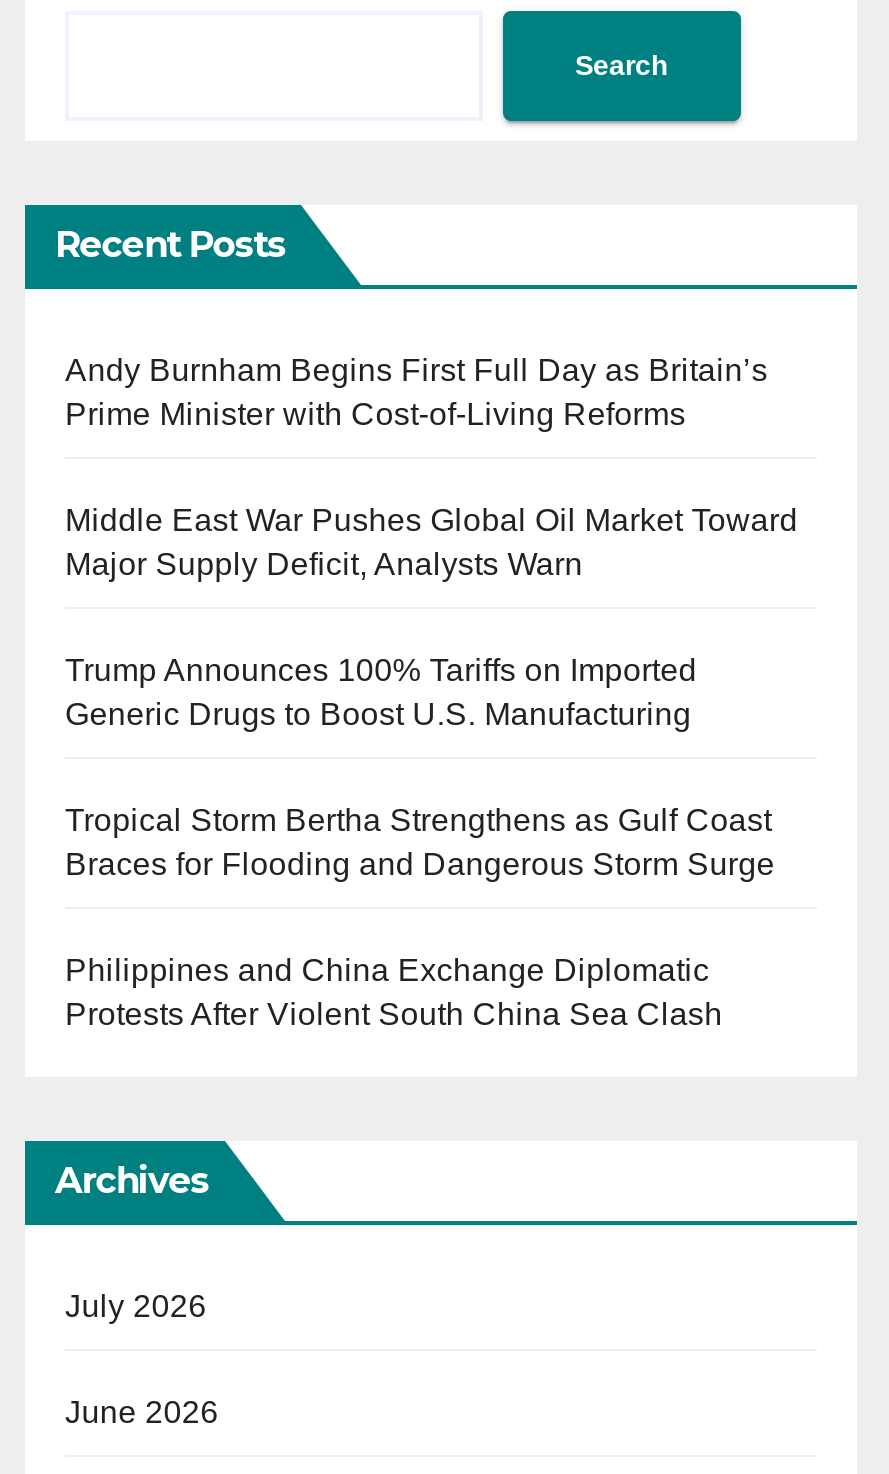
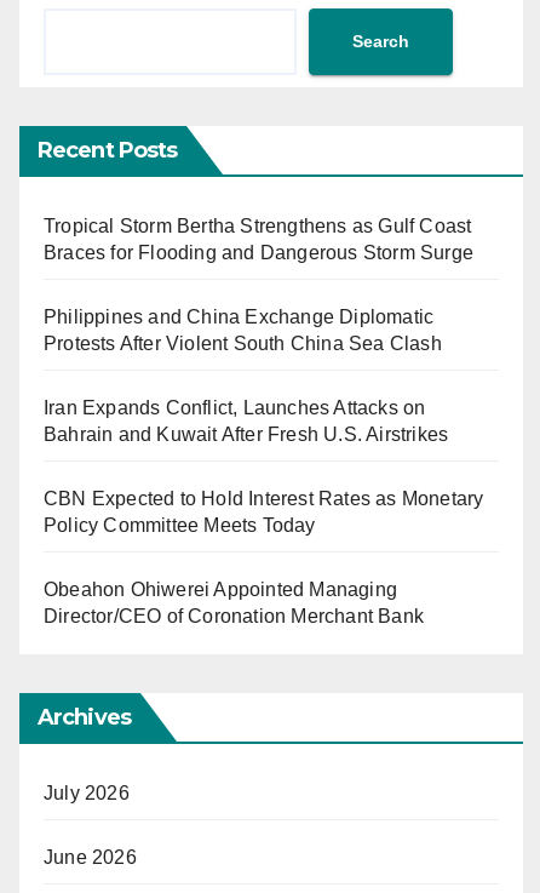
[65,352,798,730] Andy Burnham Begins First Full Day as Britain’s | Prime Minister with Cost-of-Living Reforms | Middle East War Pushes Global Oil Market Toward | Major Supply Deficit, Analysts Warn | Trump Announces 100% Tariffs on Imported | Generic Drugs to Boost U.S. Manufacturing -> none
moved [65,802,775,1030] -> [44,215,473,353]: Tropical Storm Bertha Strengthens as Gulf Coast | Braces for Flooding and Dangerous Storm Surge | Philippines and China Exchange Diplomatic | Protests After Violent South China Sea Clash
none -> [44,397,484,626] Iran Expands Conflict, Launches Attacks on | Bahrain and Kuwait After Fresh U.S. Airstrikes | CBN Expected to Hold Interest Rates as Monetary | Policy Committee Meets Today | Obeahon Ohiwerei Appointed Managing | Director/CEO of Coronation Merchant Bank

